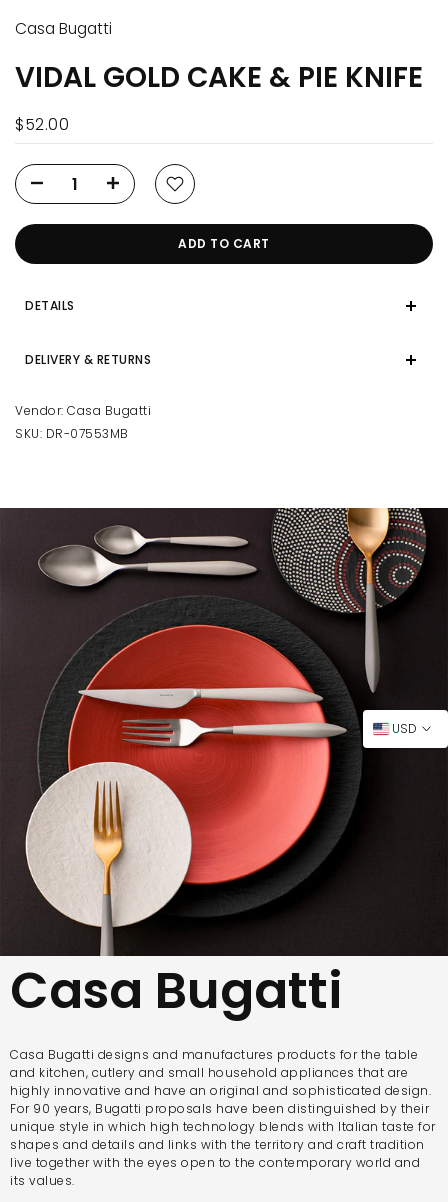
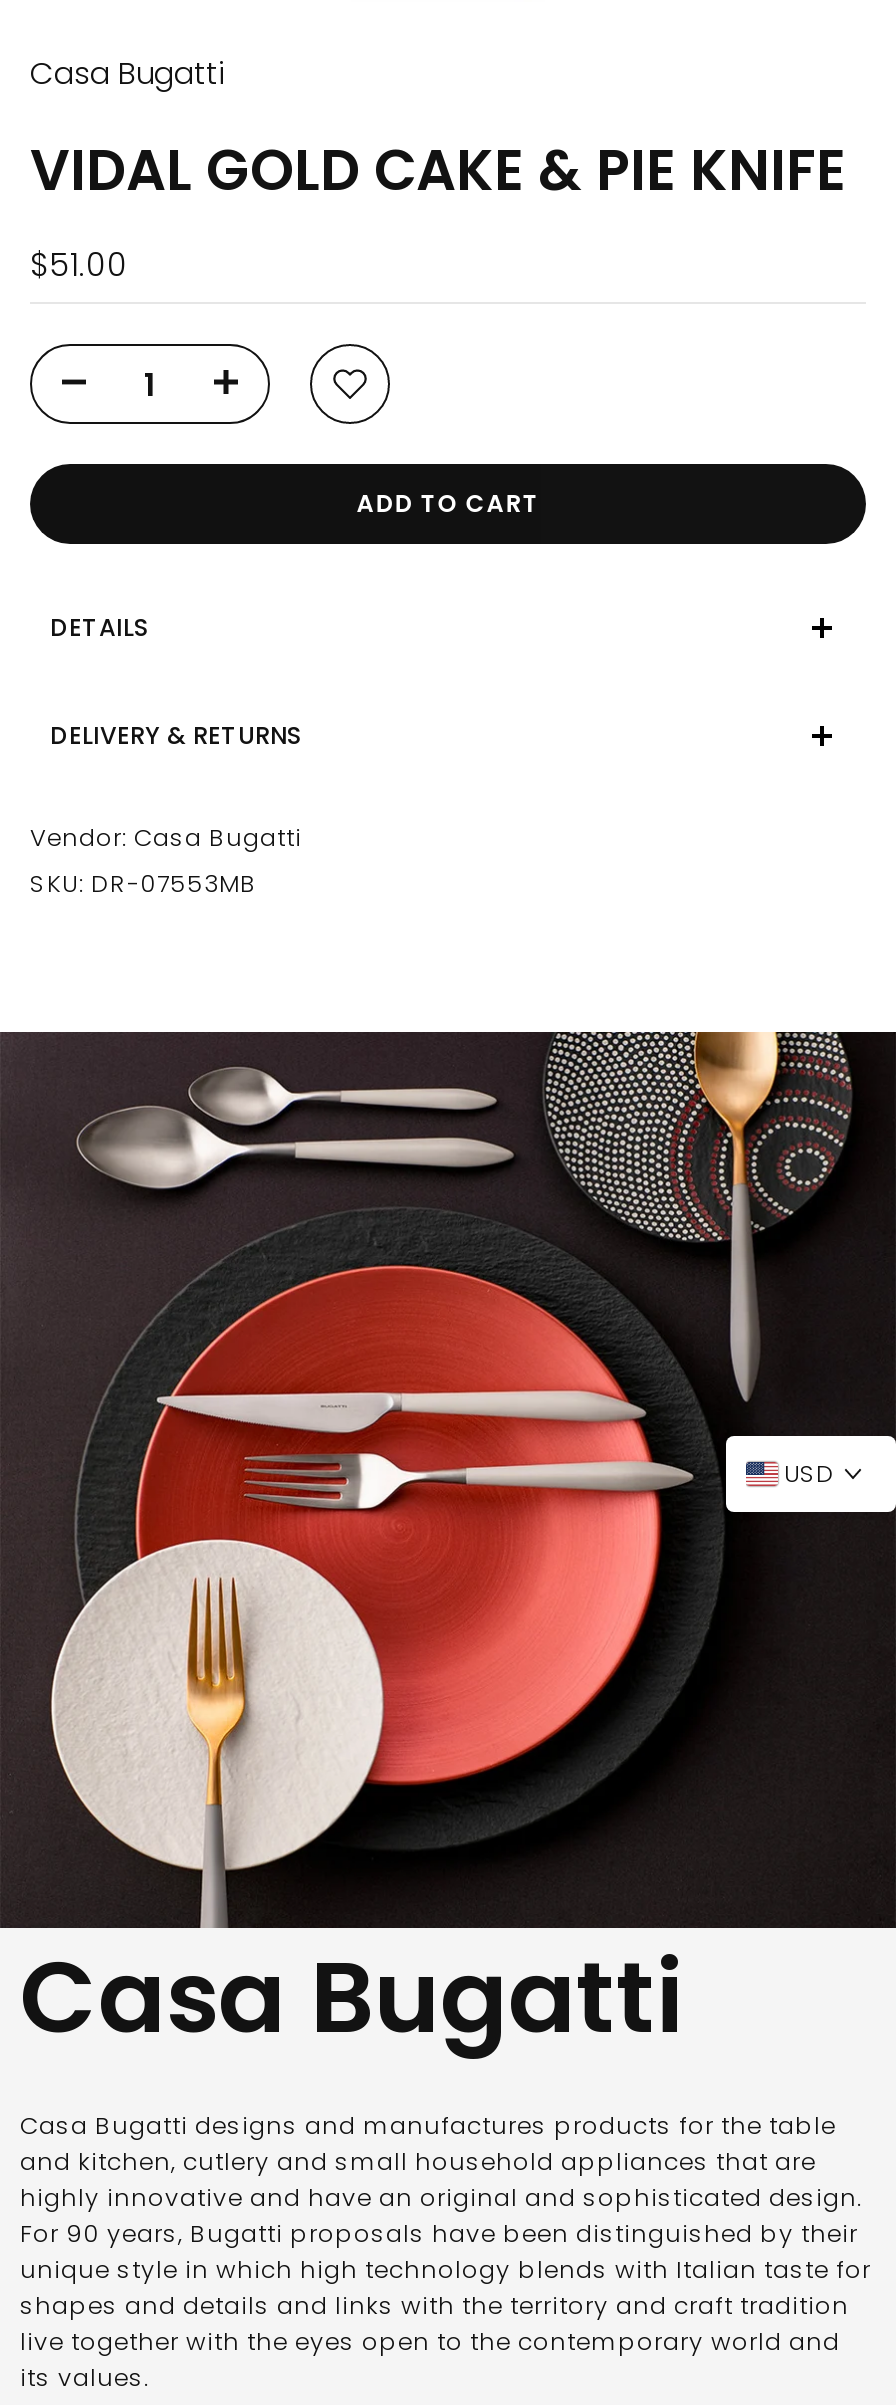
[15,113,69,136] $52.00 -> [30,242,128,288] $51.00

